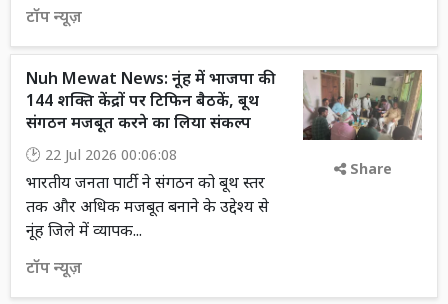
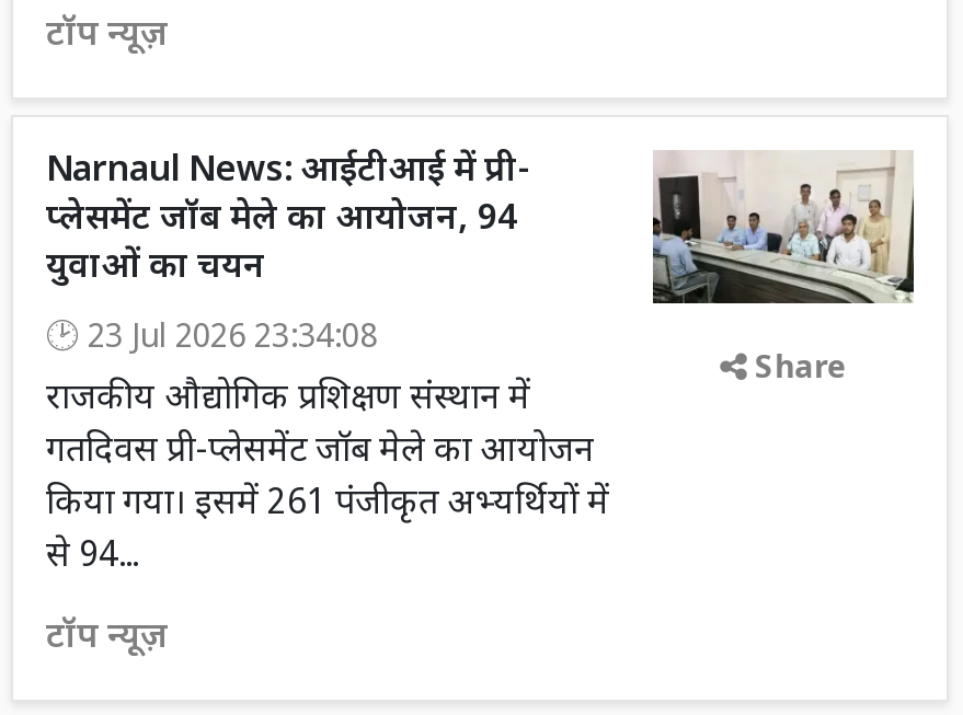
[26,70,276,135] Nuh Mewat News: नूंह में भाजपा की | 144 शक्ति केंद्रों पर टिफिन बैठकें, बूथ | संगठन मजबूत करने का लिया संकल्प -> [46,150,530,292] Narnaul News: आईटीआई में प्री- | प्लेसमेंट जॉब मेले का आयोजन, 94 | युवाओं का चयन
[26,69,423,243] [image] | 22 Jul 2026 00:06:08 | भारतीय जनता पार्टी ने संगठन को बूथ स्तर | तक और अधिक मजबूत बनाने के उद्देश्य से | नूंह जिले में व्यापक... -> [46,150,916,581] [image] | 23 Jul 2026 23:34:08 | राजकीय औद्योगिक प्रशिक्षण संस्थान में | गतदिवस प्री-प्लेसमेंट जॉब मेले का आयोजन | किया गया। इसमें 261 पंजीकृत अभ्यर्थियों में | से 94...

